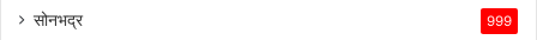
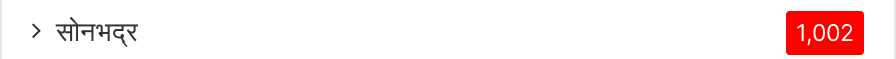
[487,13,512,29] 999 -> [796,20,854,48] 1,002

